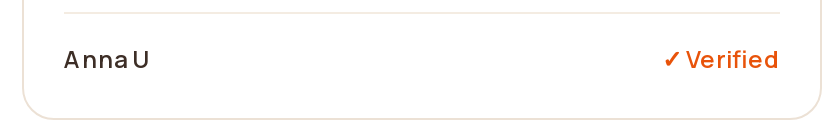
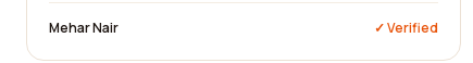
[64,42,150,76] Anna U -> [49,18,119,37] Mehar Nair

